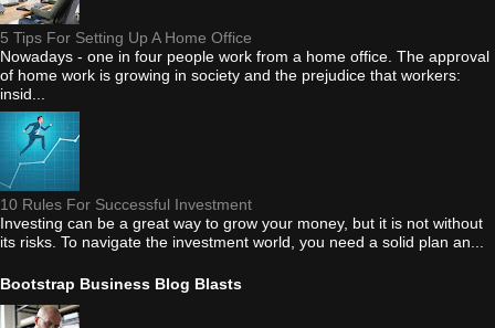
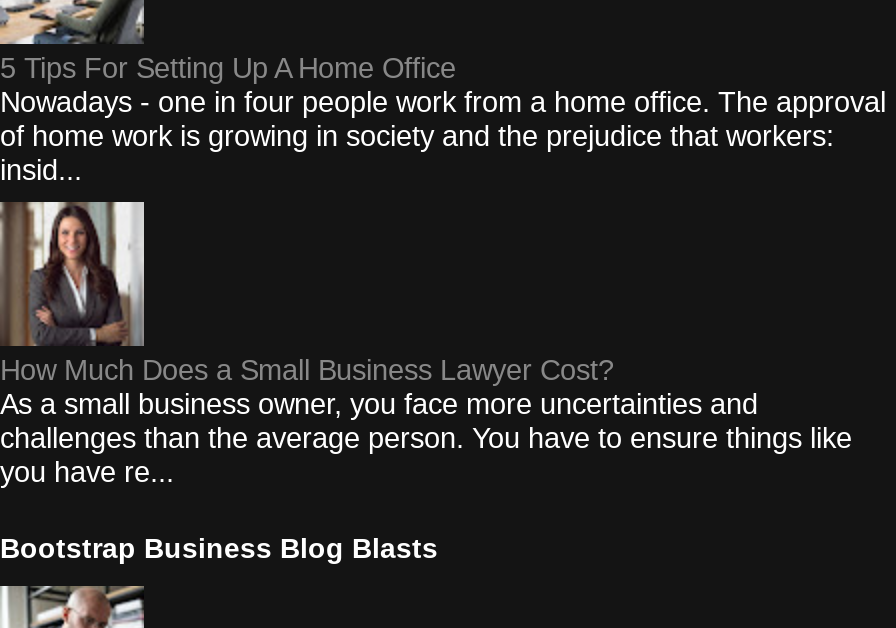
[0,110,484,251] [image] | 10 Rules For Successful Investment | Investing can be a great way to grow your money, but it is not without | its risks. To navigate the investment world, you need a solid plan an... -> [0,200,852,489] [image] | How Much Does a Small Business Lawyer Cost? | As a small business owner, you face more uncertainties and | challenges than the average person. You have to ensure things like | you have re...

